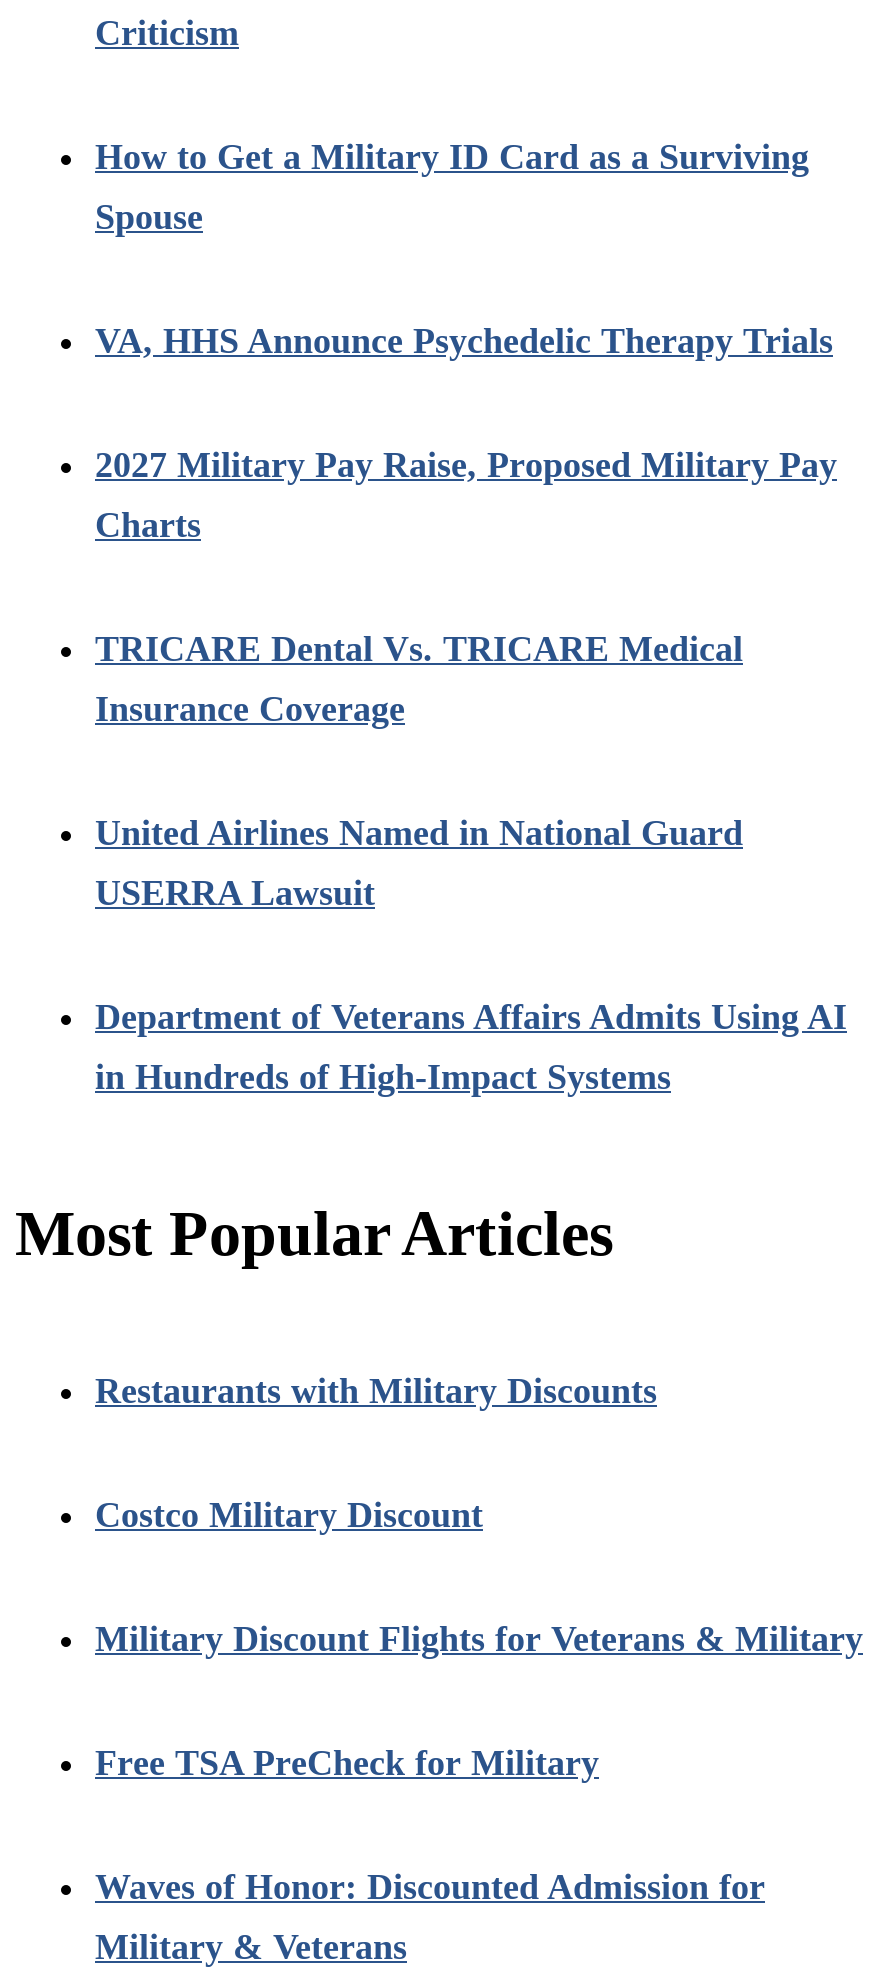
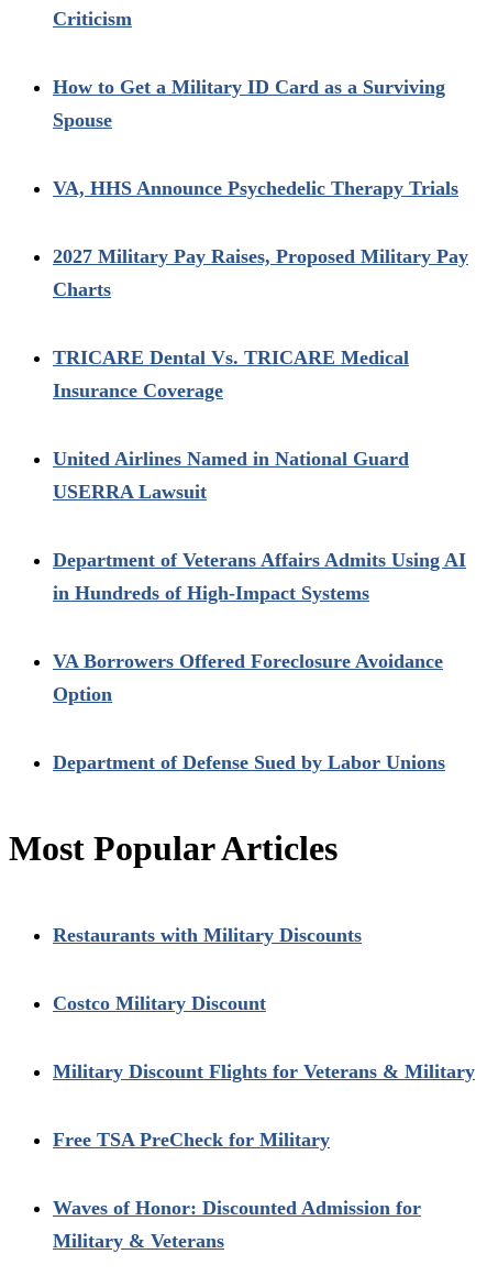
[95,444,837,484] 2027 Military Pay Raise, Proposed Military Pay -> [53,245,468,267] 2027 Military Pay Raises, Proposed Military Pay
none -> [53,650,445,773] VA Borrowers Offered Foreclosure Avoidance | Option | Department of Defense Sued by Labor Unions

